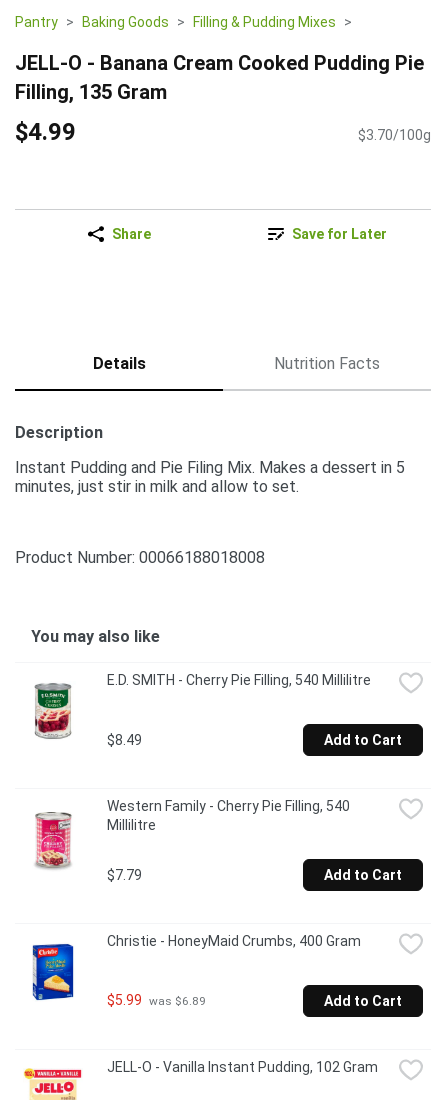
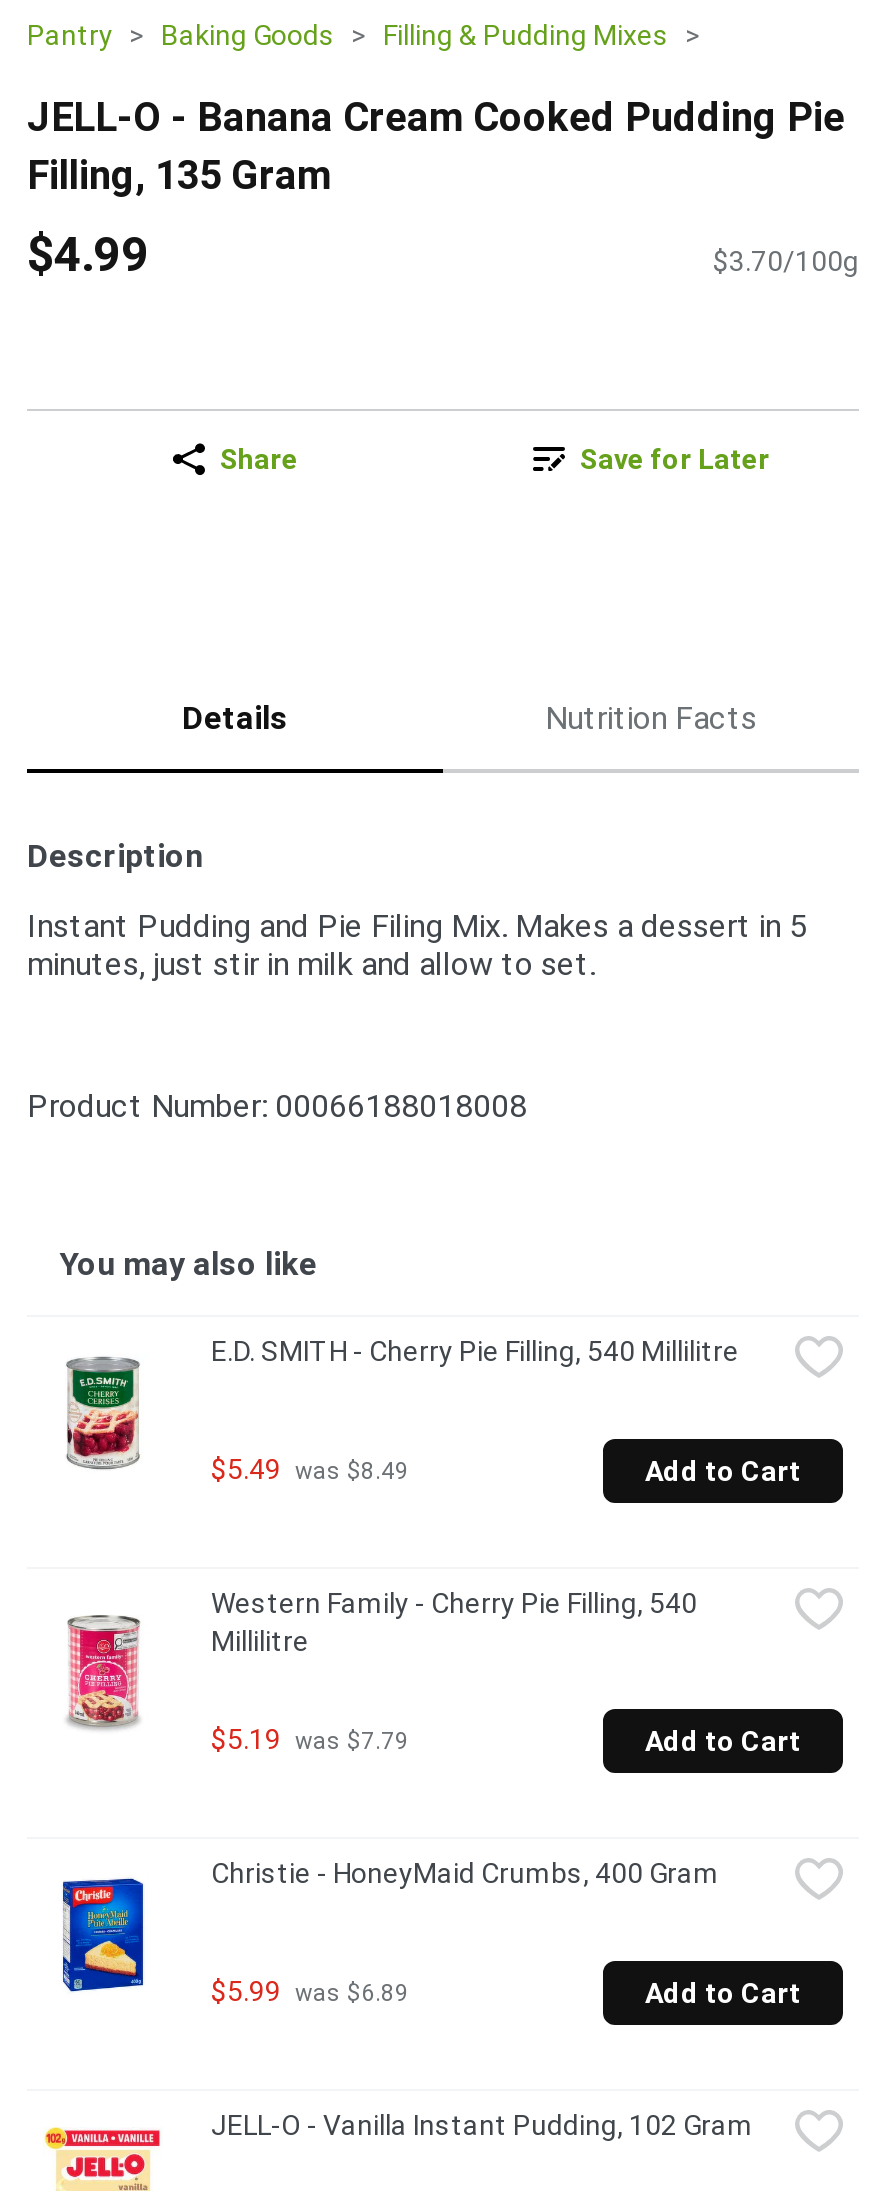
[107,732,142,748] $8.49 -> [211,1453,409,1485] $5.49 was $8.49
[107,867,142,883] $7.79 -> [211,1723,409,1755] $5.19 was $7.79

